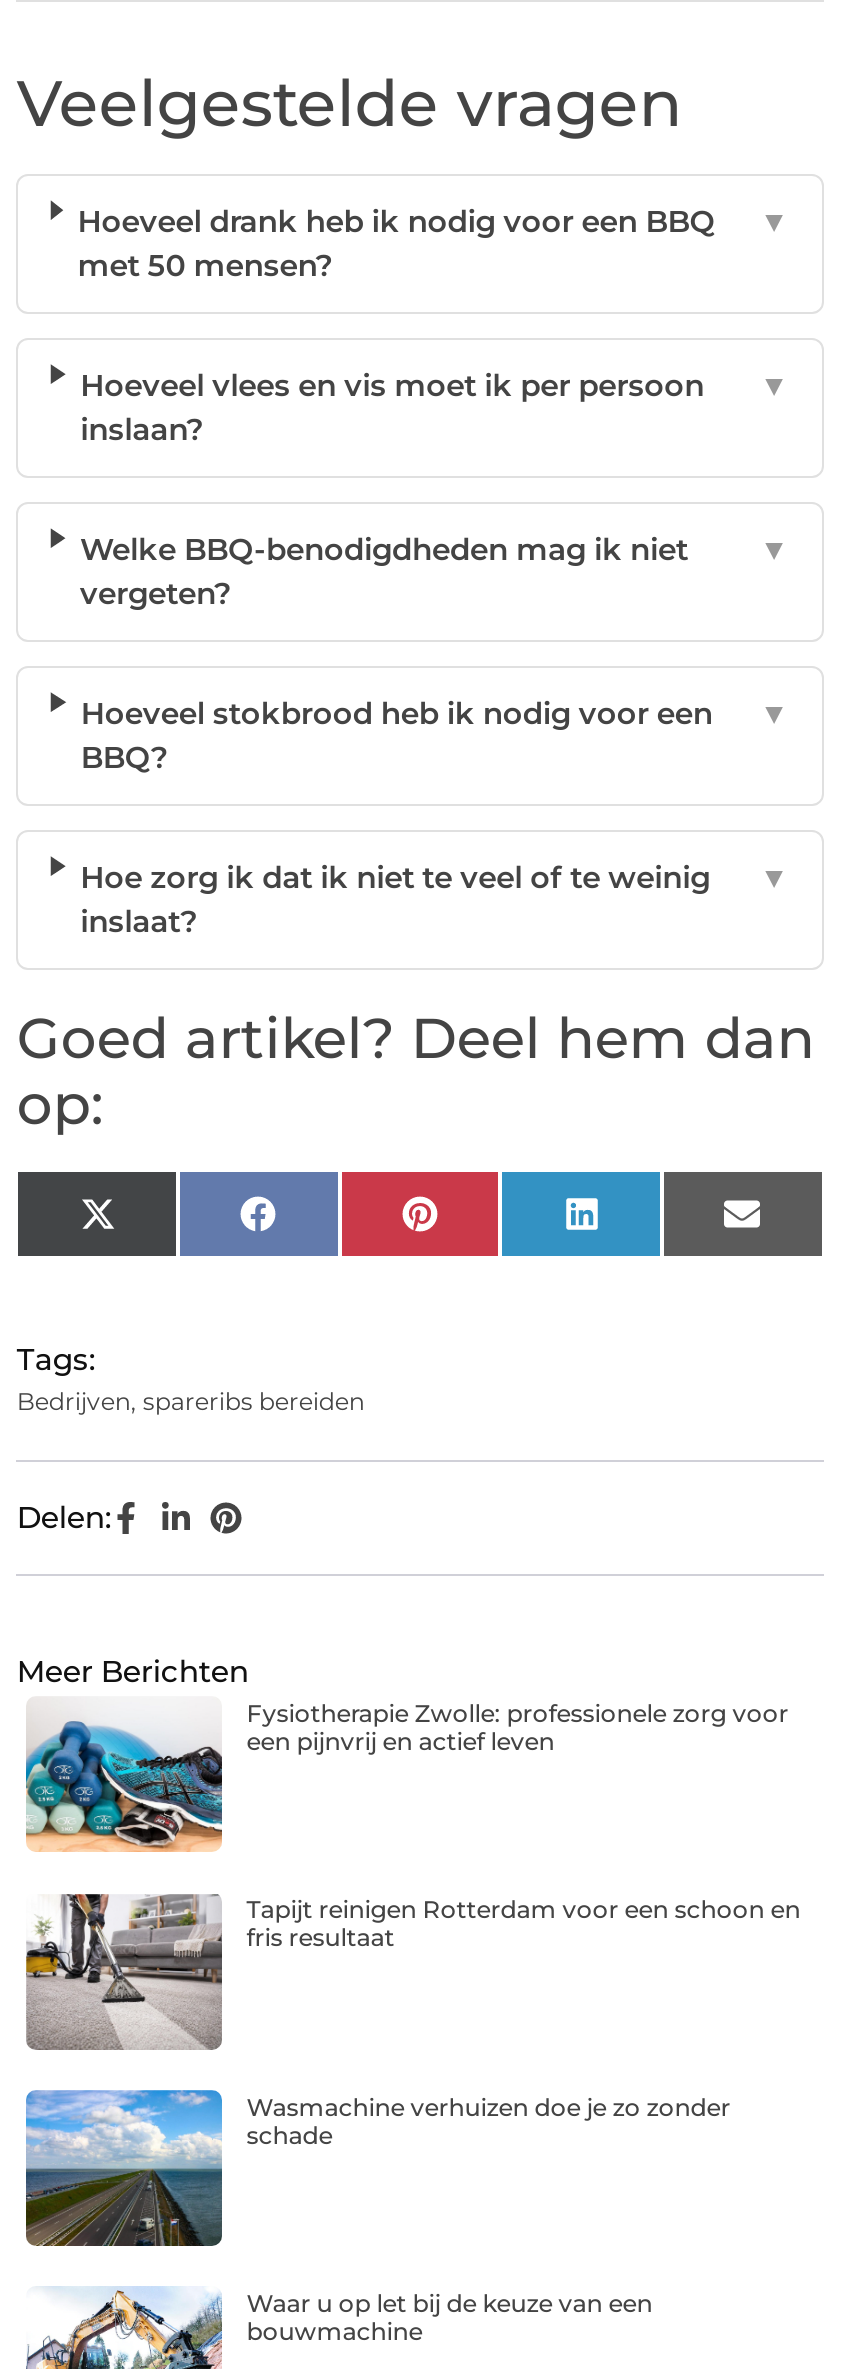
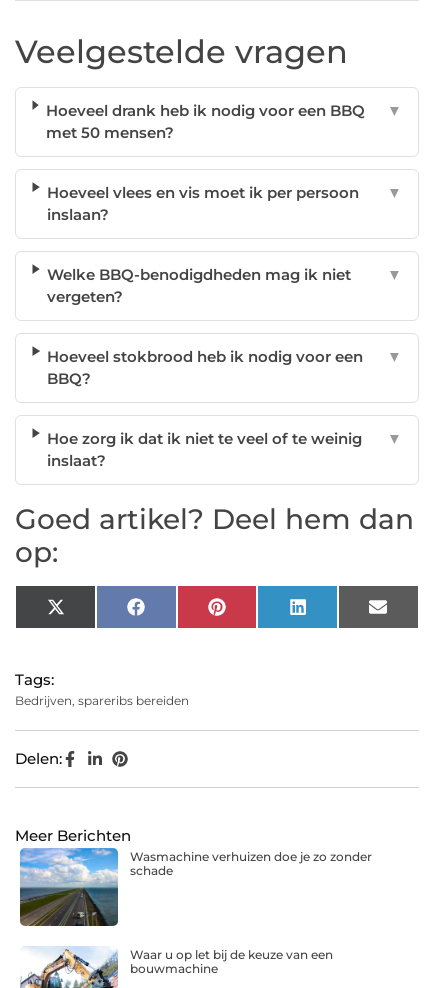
[24,1698,788,1852] [image] | Fysiotherapie Zwolle: professionele zorg voor | een pijnvrij en actief leven -> none
[24,1892,800,2050] [image] | Tapijt reinigen Rotterdam voor een schoon en | fris resultaat -> none

